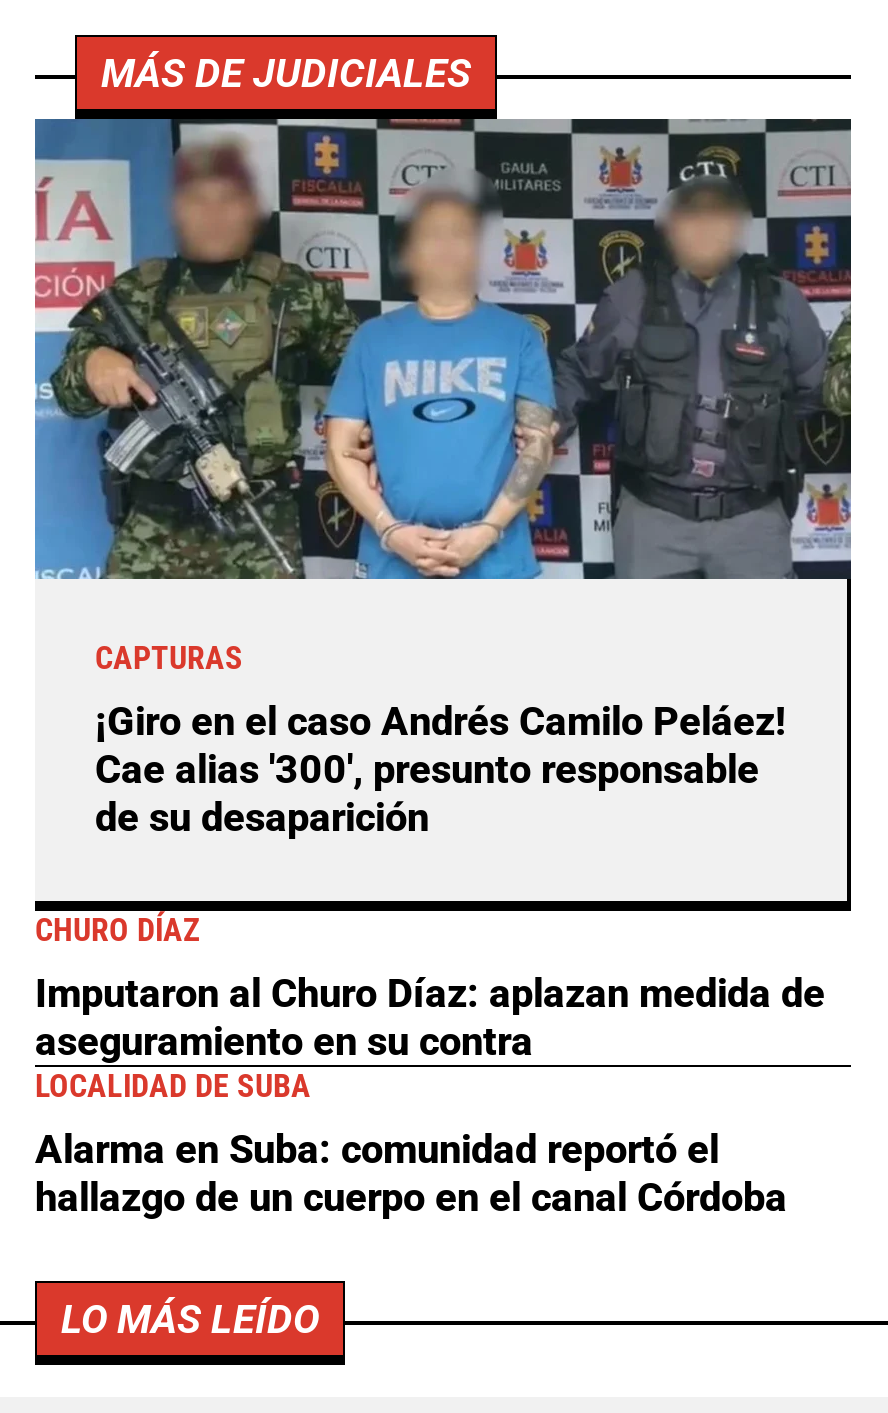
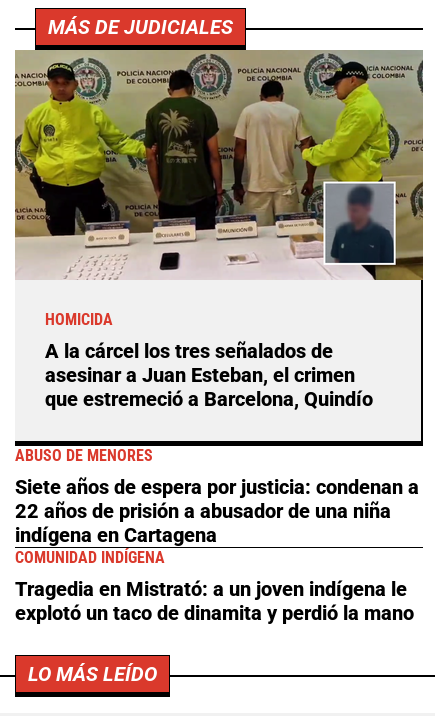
[33,117,853,841] [image] | CAPTURAS | ¡Giro en el caso Andrés Camilo Peláez! | Cae alias '300', presunto responsable | de su desaparición -> [14,49,424,411] [image] | HOMICIDA | A la cárcel los tres señalados de | asesinar a Juan Esteban, el crimen | que estremeció a Barcelona, Quindío
[35,911,825,1221] CHURO DÍAZ | Imputaron al Churo Díaz: aplazan medida de | aseguramiento en su contra | LOCALIDAD DE SUBA | Alarma en Suba: comunidad reportó el | hallazgo de un cuerpo en el canal Córdoba -> [15,446,419,625] ABUSO DE MENORES | Siete años de espera por justicia: condenan a | 22 años de prisión a abusador de una niña | indígena en Cartagena | COMUNIDAD INDÍGENA | Tragedia en Mistrató: a un joven indígena le | explotó un taco de dinamita y perdió la mano

